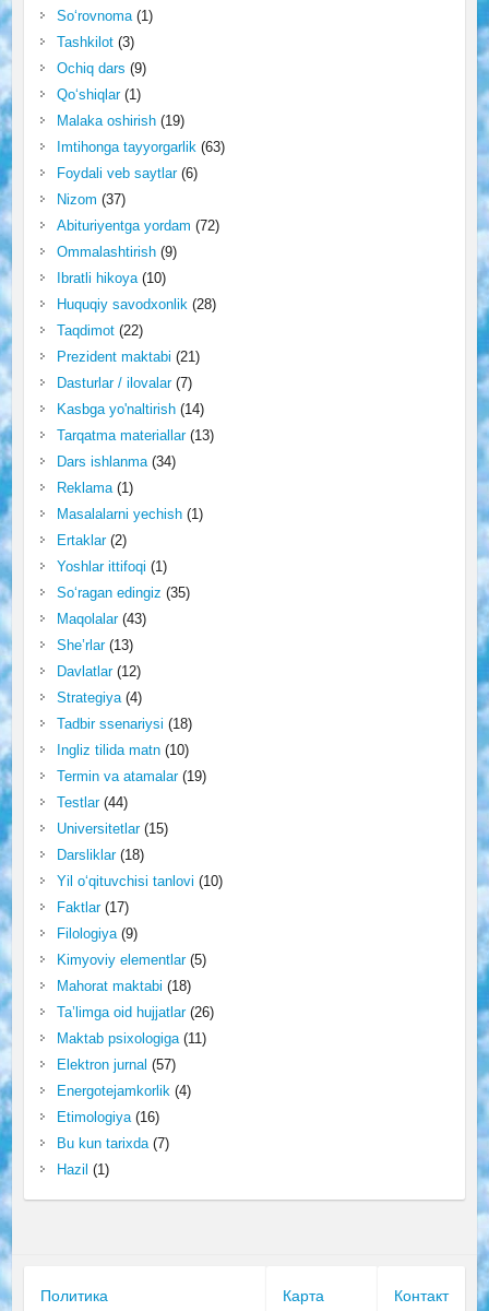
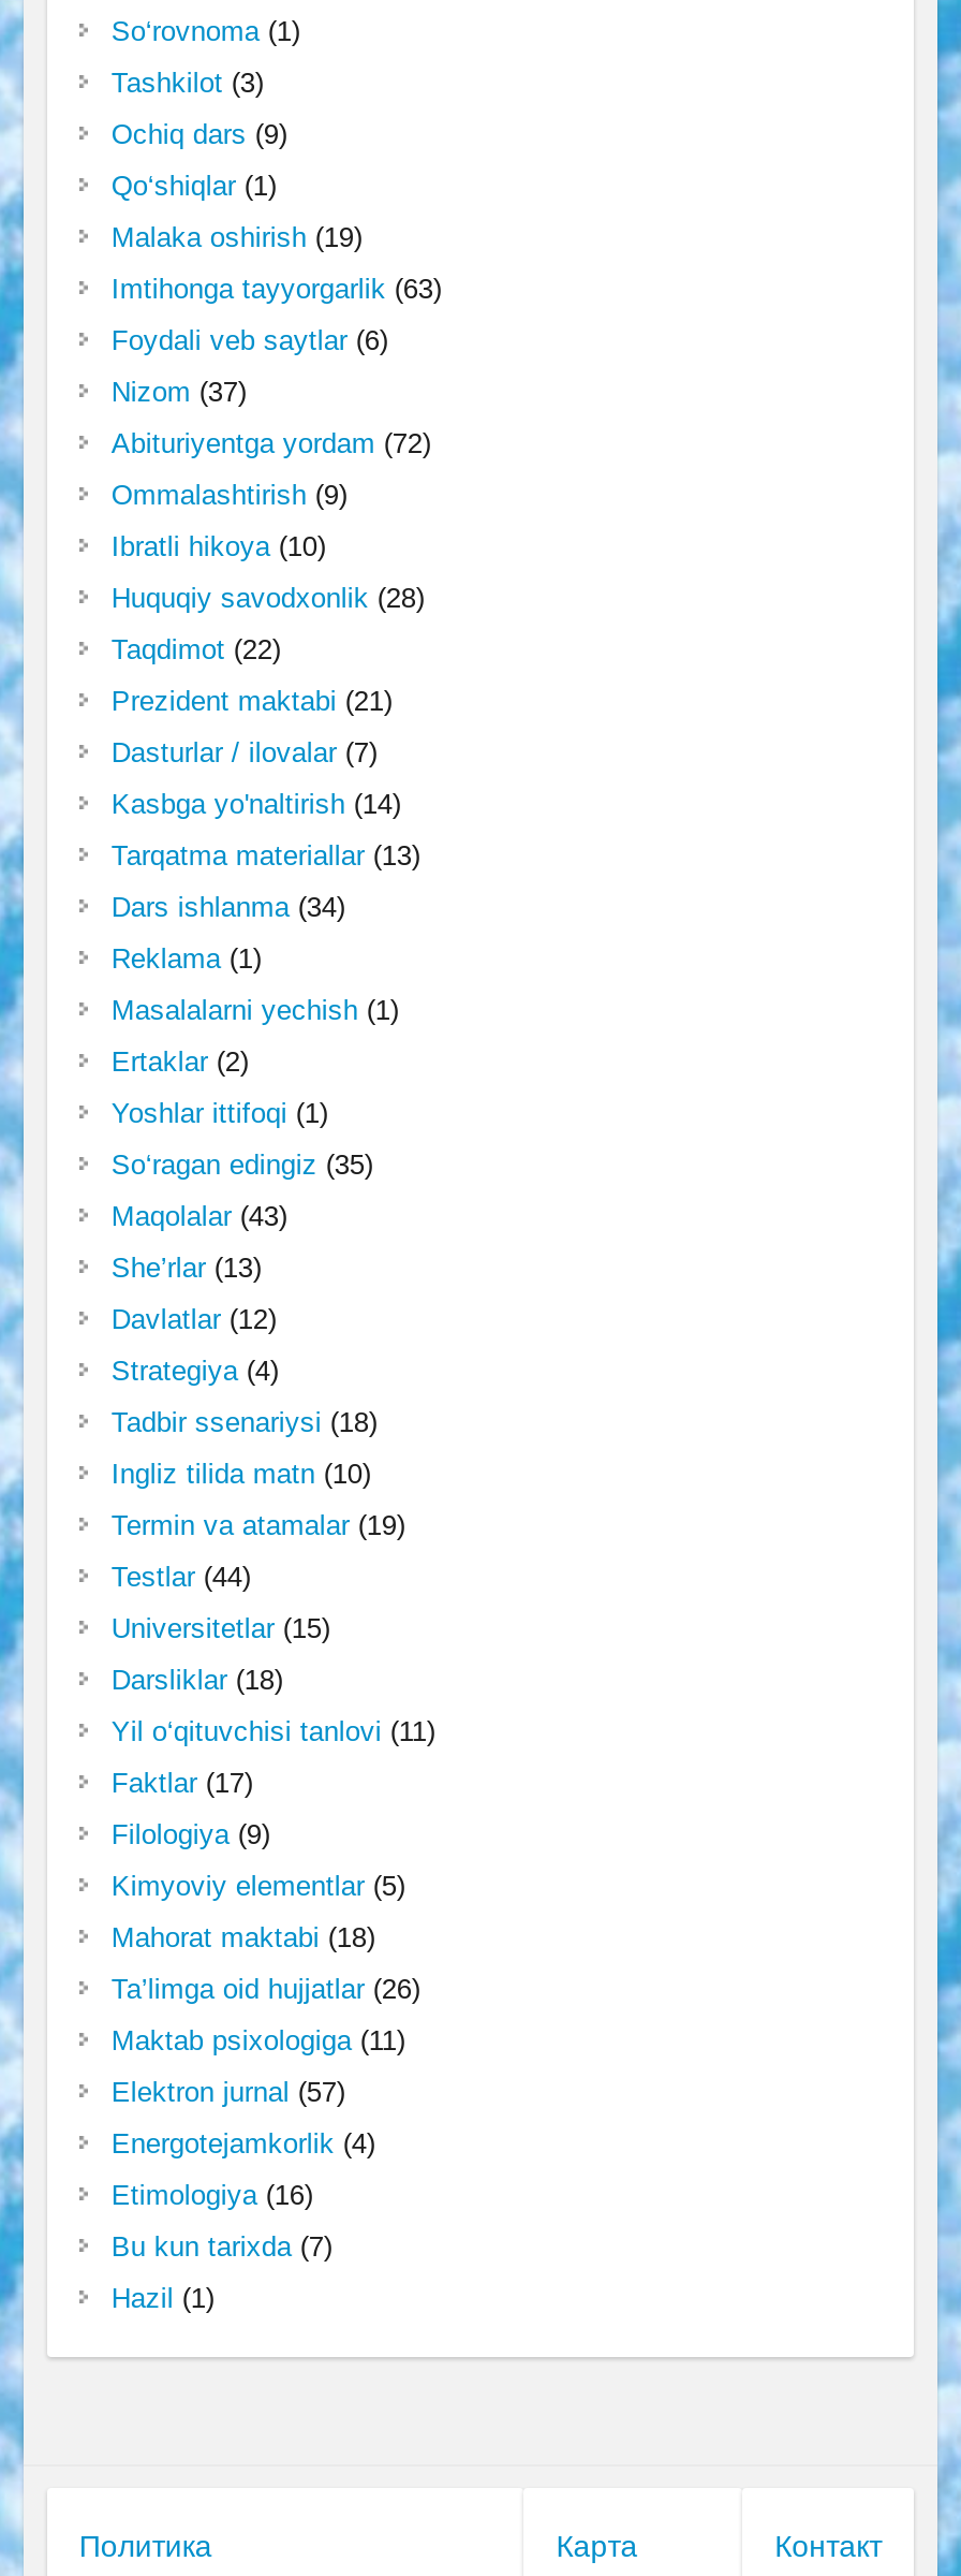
[57,873,222,889] Yil o‘qituvchisi tanlovi (10) -> [111,1715,435,1747] Yil o‘qituvchisi tanlovi (11)

